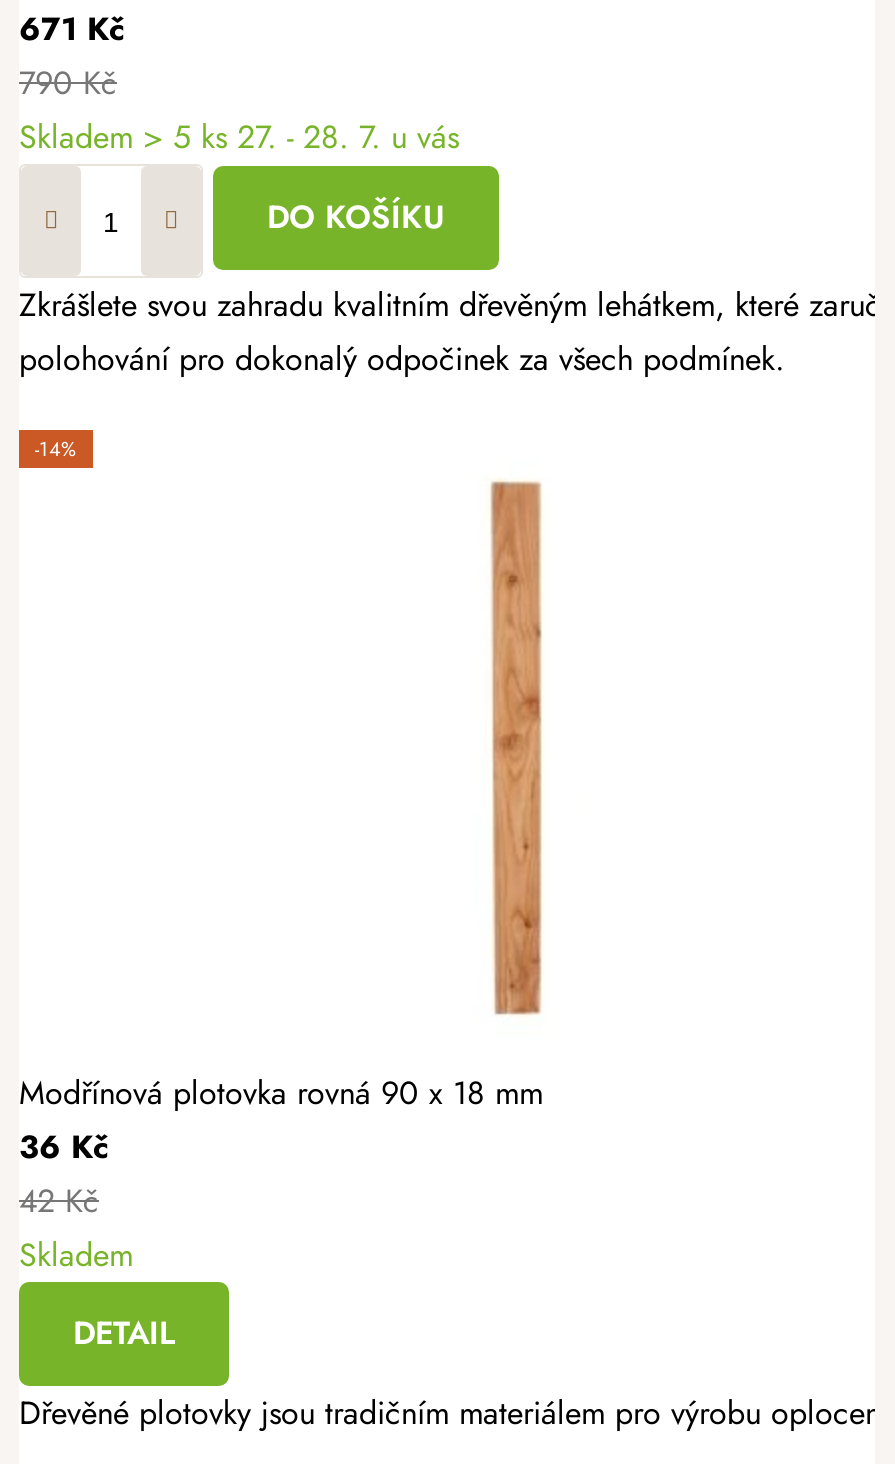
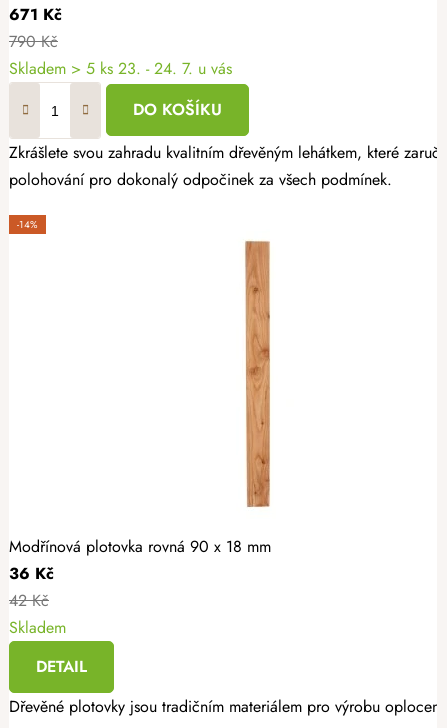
[19,115,459,161] Skladem > 5 ks 27. - 28. 7. u vás -> [9,57,232,80] Skladem > 5 ks 23. - 24. 7. u vás

